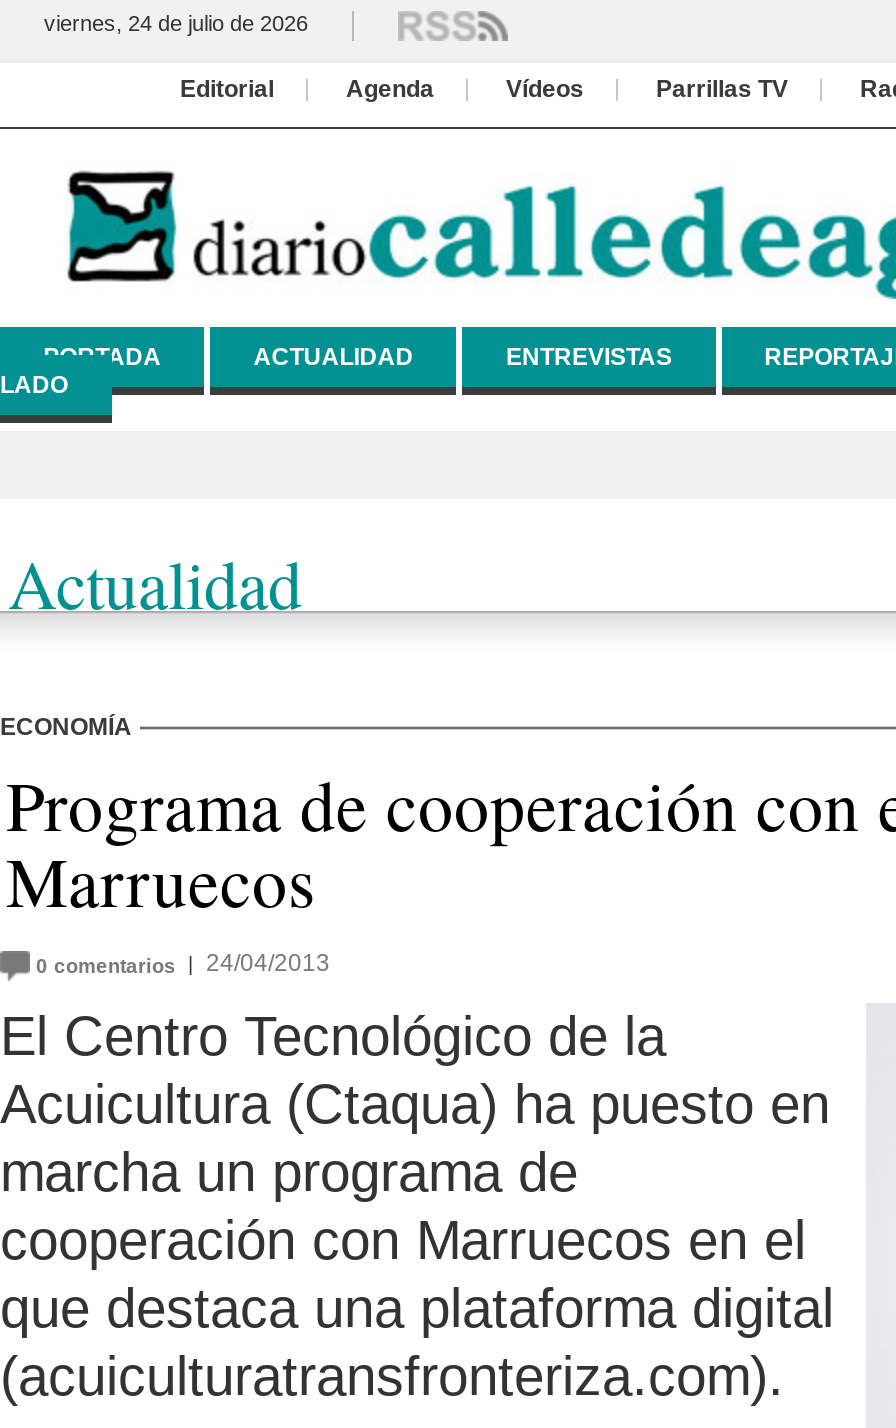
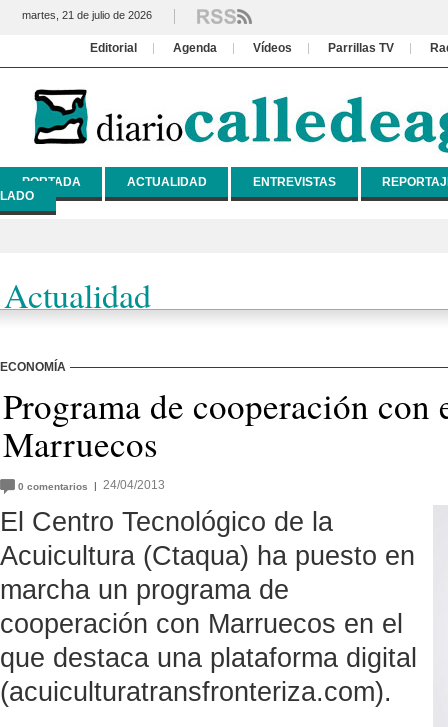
[44,11,308,35] viernes, 24 de julio de 2026 -> [22,9,152,21] martes, 21 de julio de 2026

